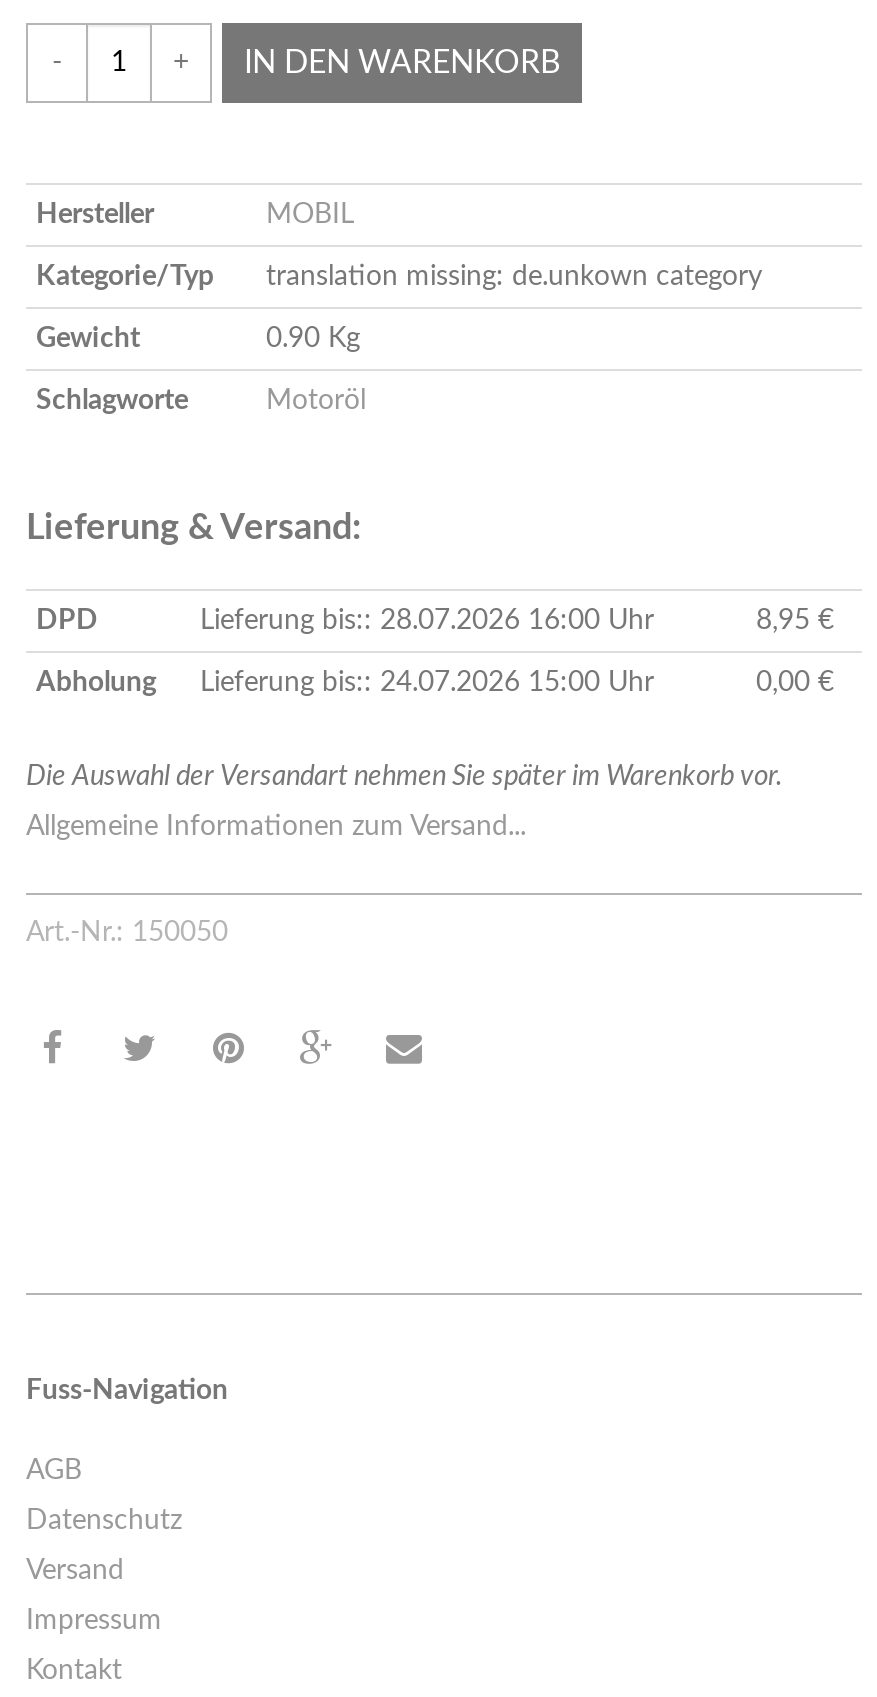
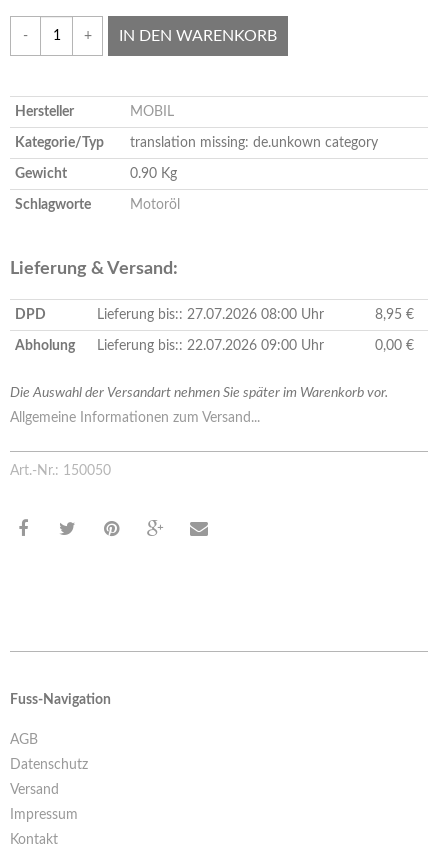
[200,608,654,636] Lieferung bis:: 28.07.2026 16:00 Uhr -> [97,308,324,322] Lieferung bis:: 27.07.2026 08:00 Uhr
[200,670,654,698] Lieferung bis:: 24.07.2026 15:00 Uhr -> [97,339,324,353] Lieferung bis:: 22.07.2026 09:00 Uhr

